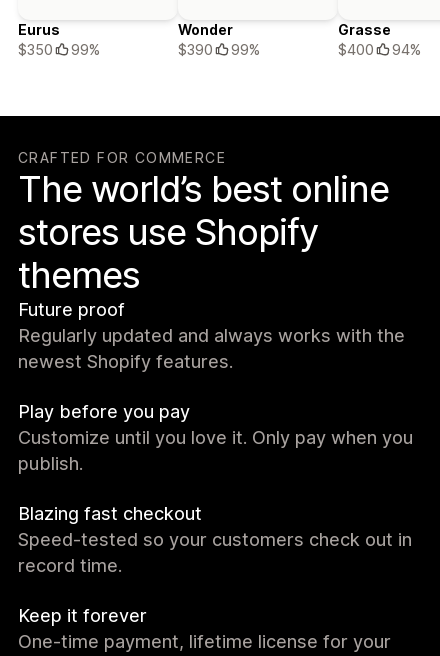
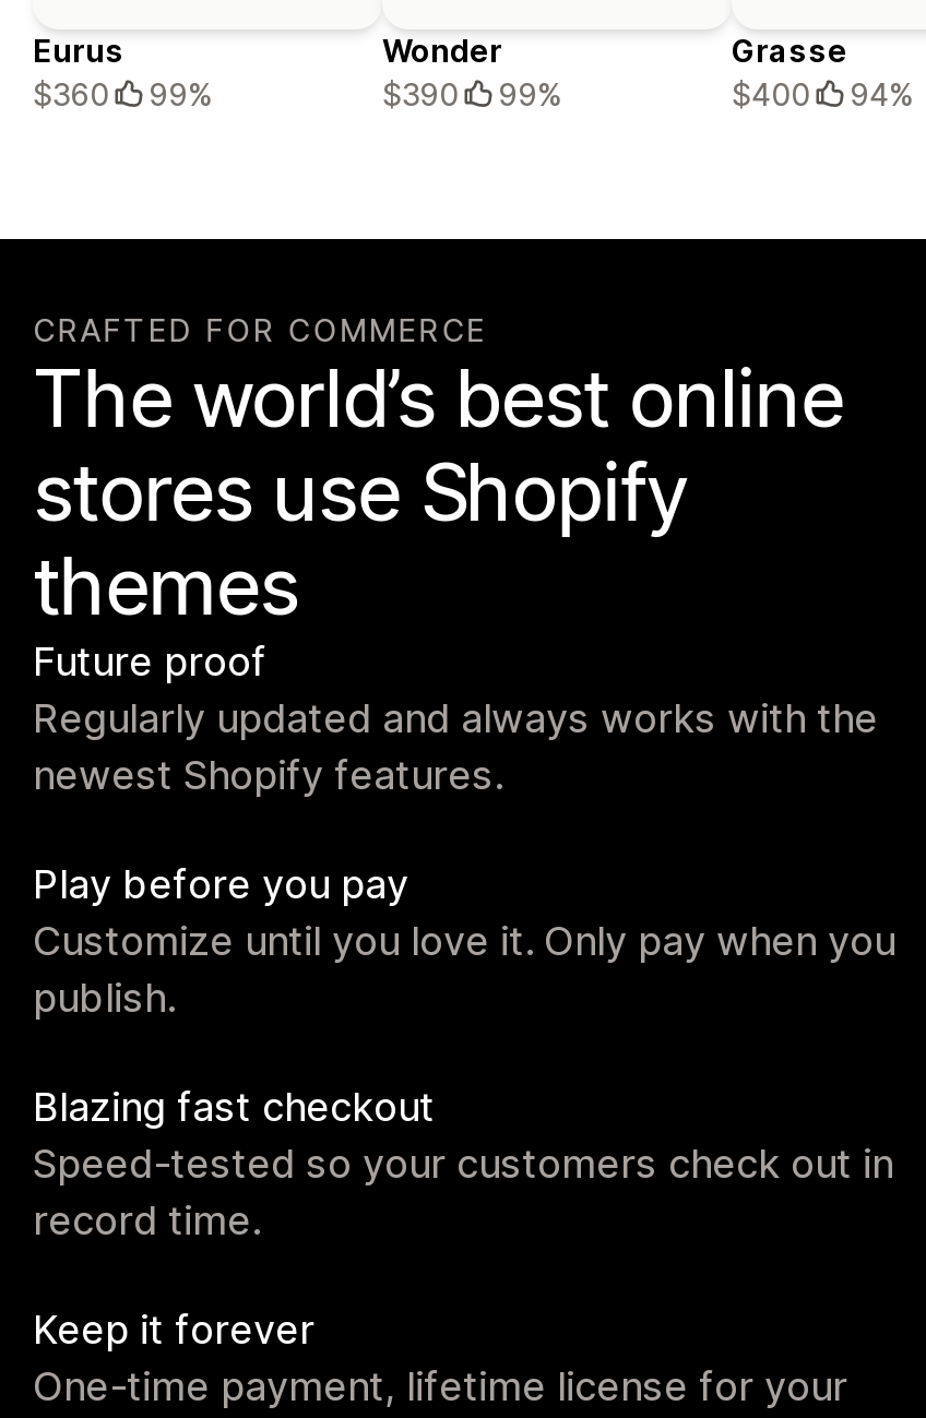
[18,41,100,58] $350 99% -> [33,76,212,113] $360 99%

